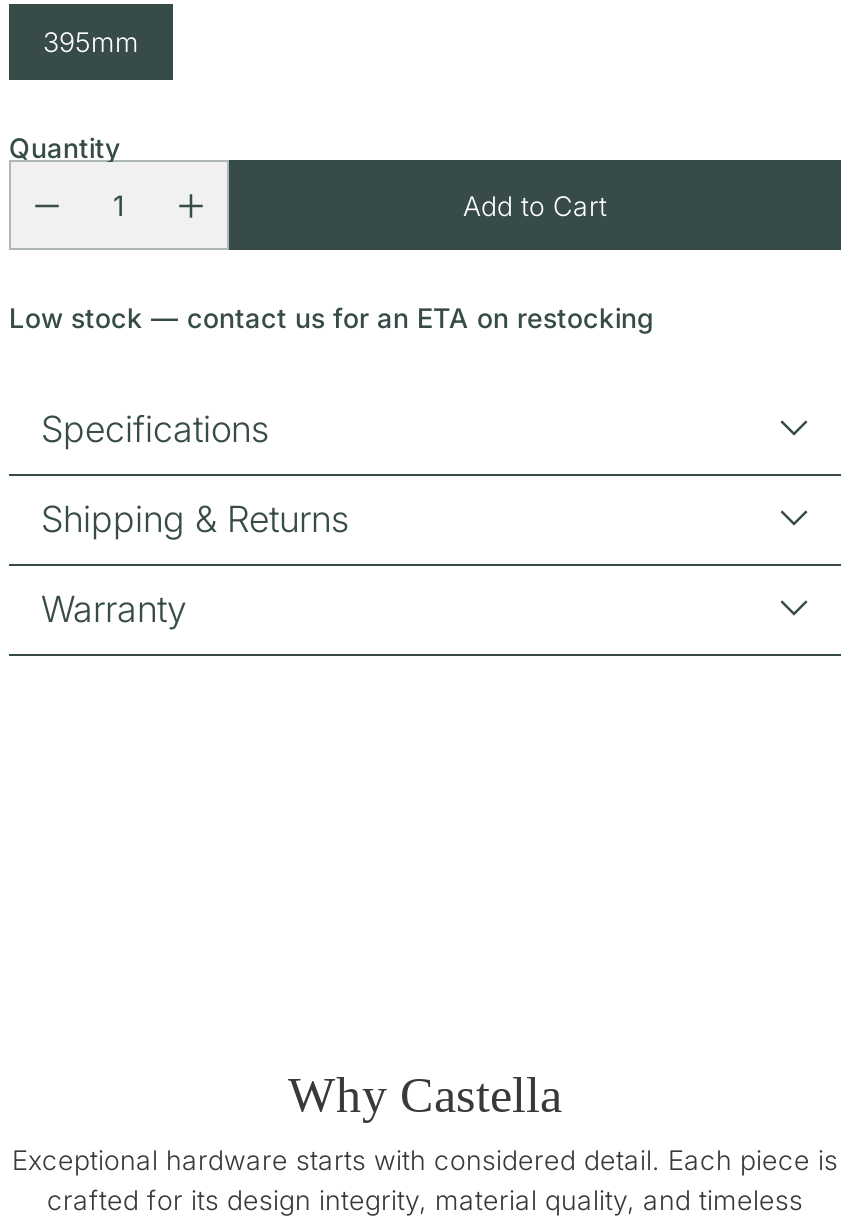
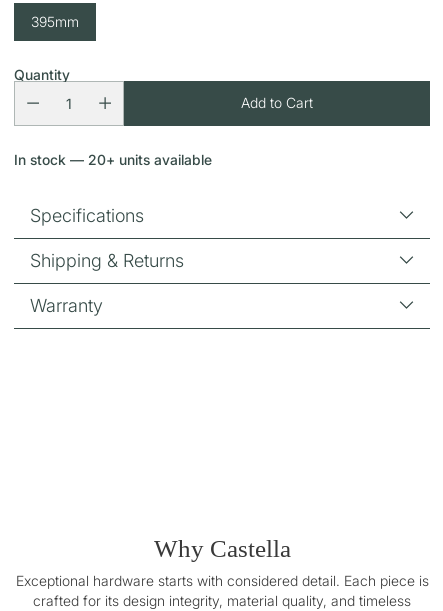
[9,302,655,334] Low stock — contact us for an ETA on restocking -> [14,152,212,168] In stock — 20+ units available

